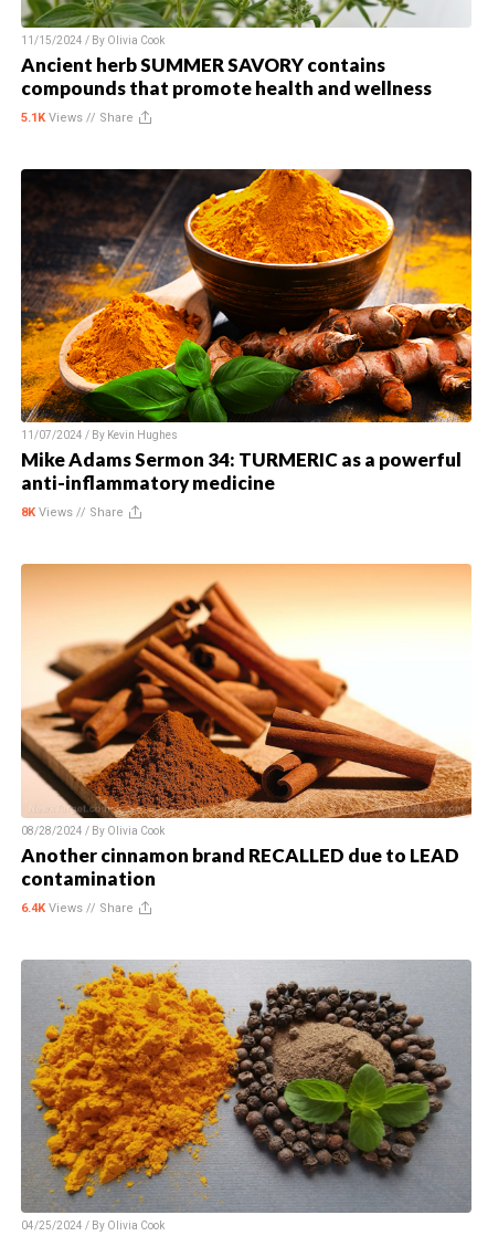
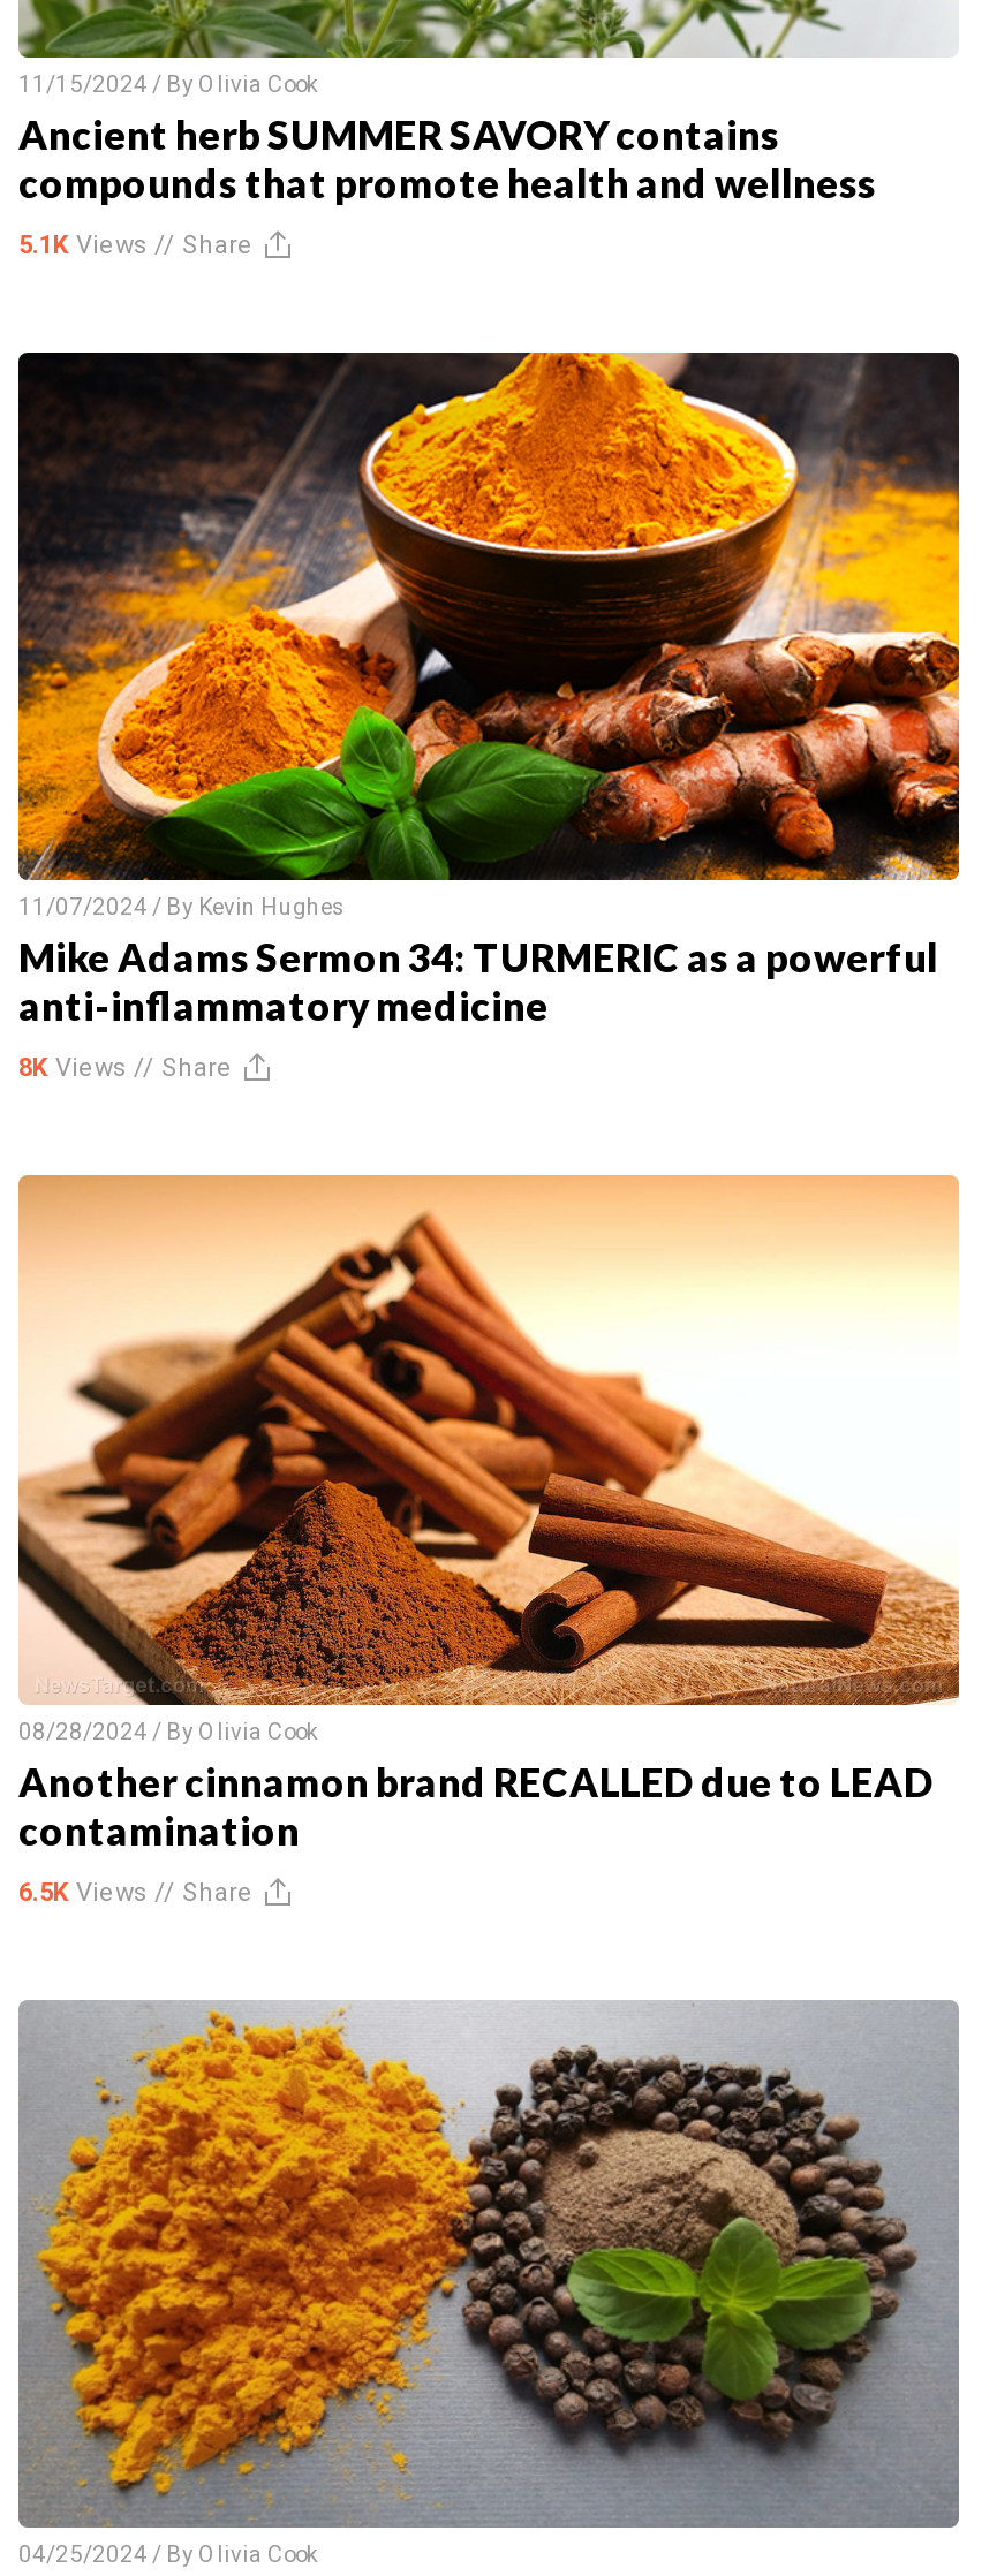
[21,900,134,915] 6.4K Views // Share -> [18,1877,254,1907] 6.5K Views // Share

